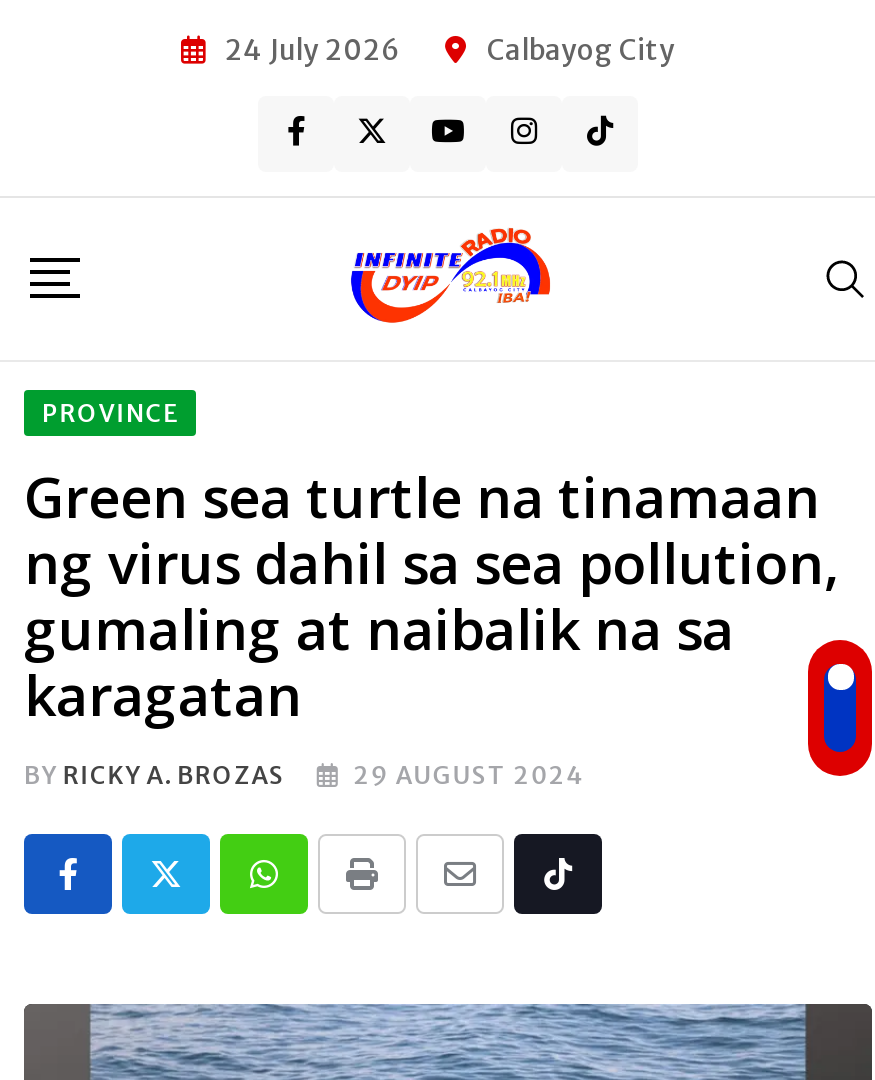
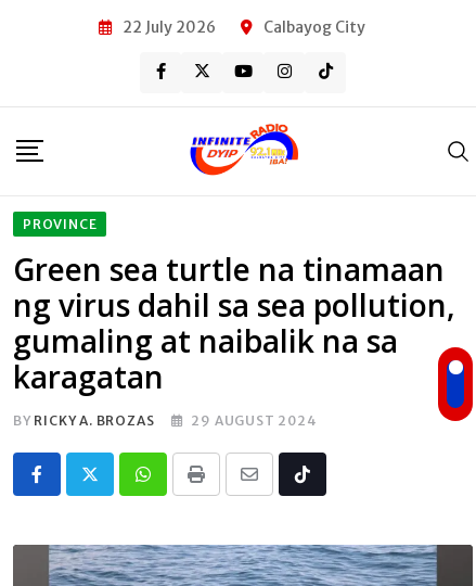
[225,31,399,67] 24 July 2026 -> [123,17,216,36] 22 July 2026

